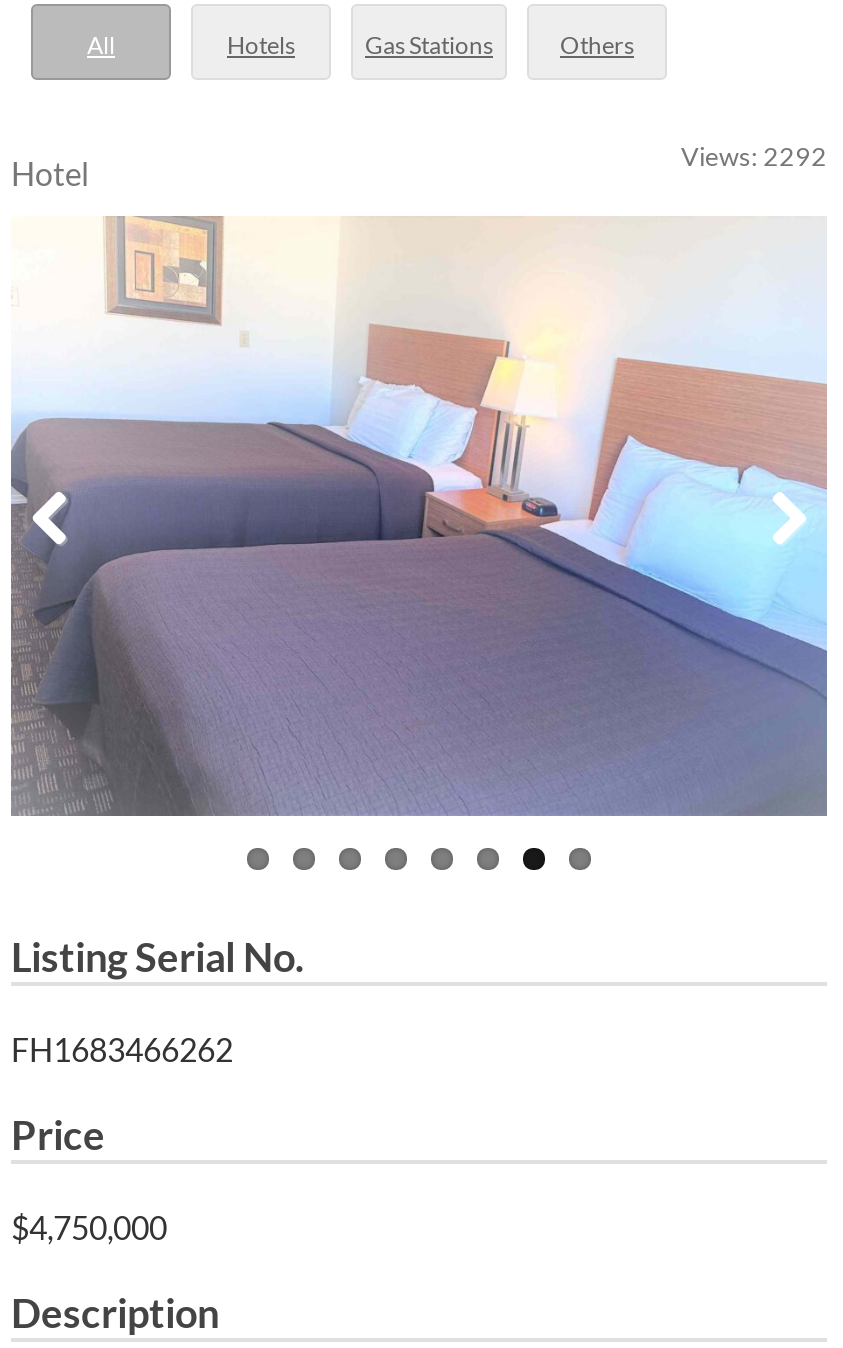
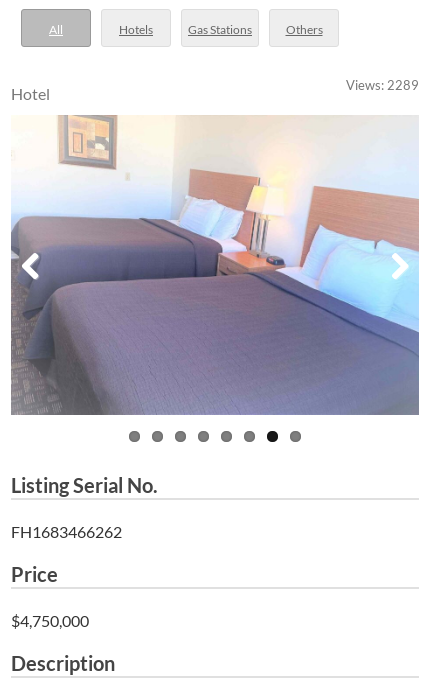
[681,140,827,172] Views: 2292 -> [346,77,419,93] Views: 2289

